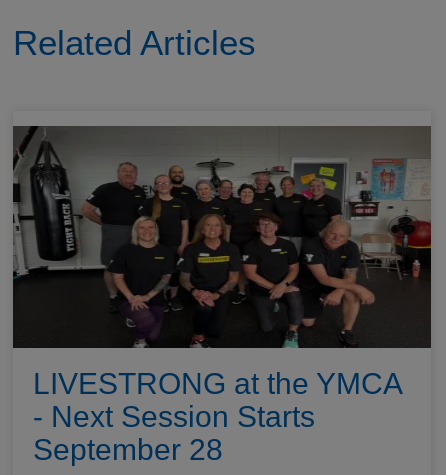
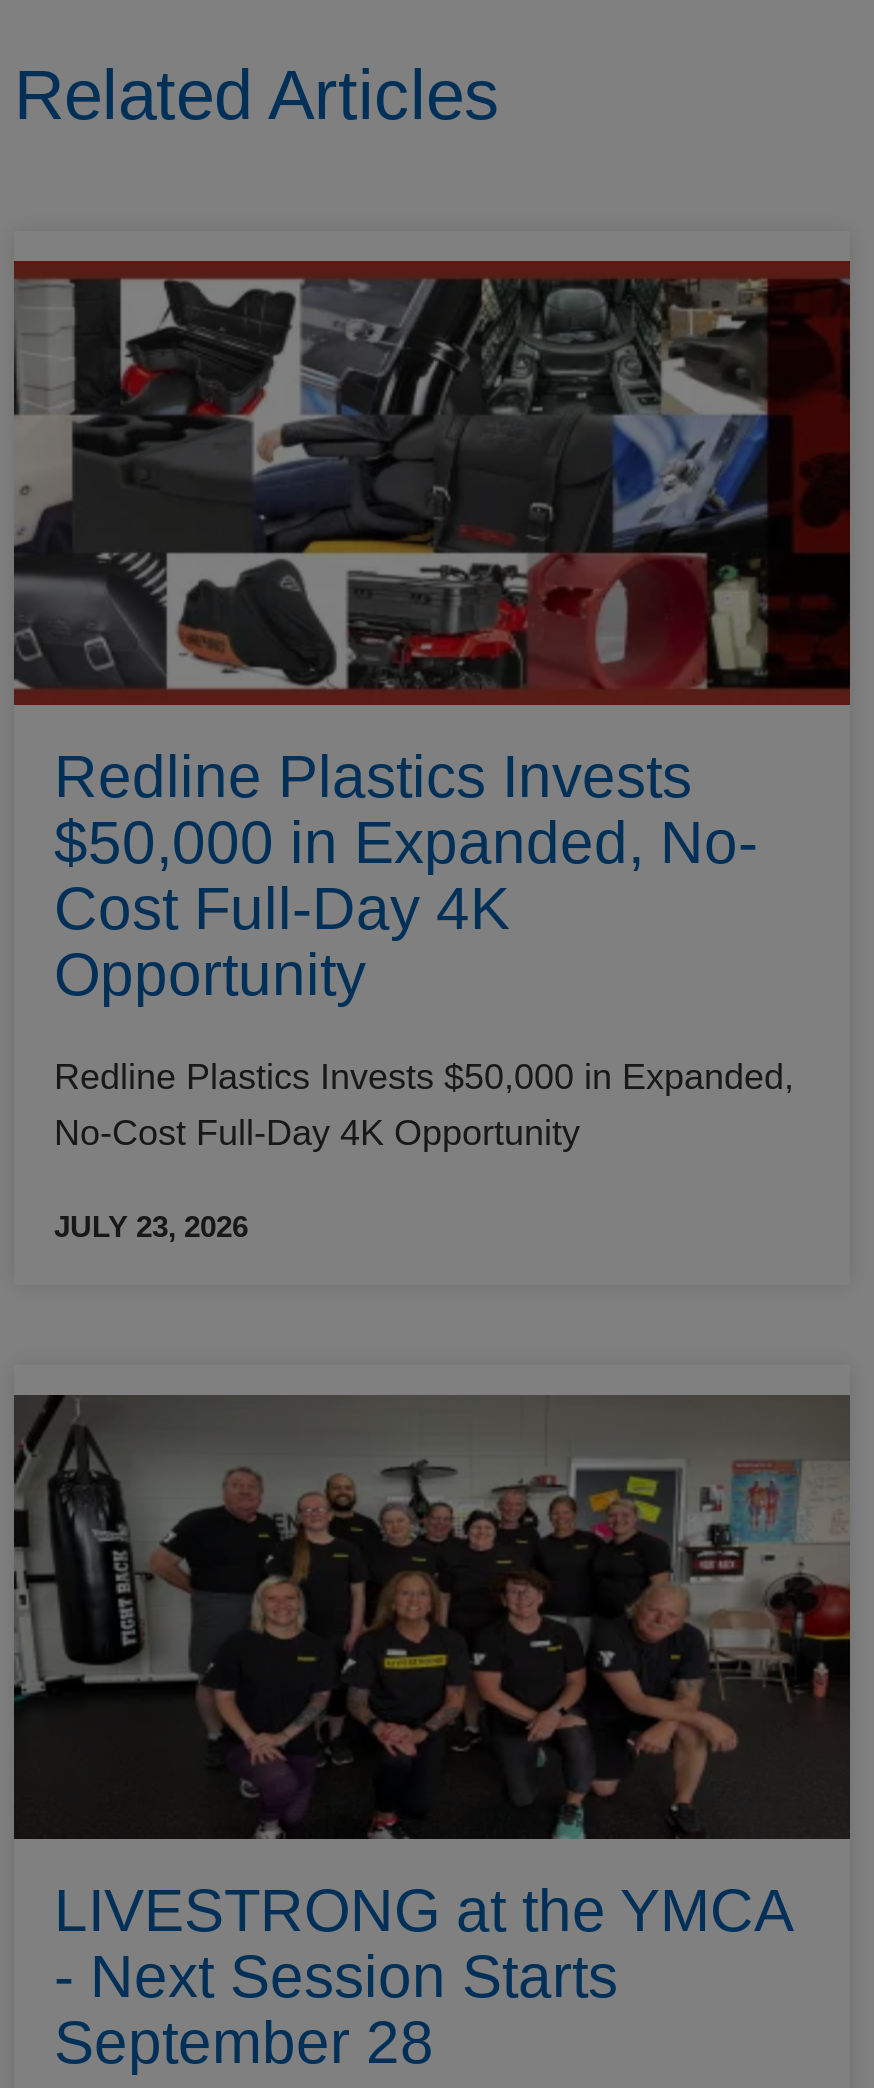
none -> [12,259,852,1243] [image] | Redline Plastics Invests | $50,000 in Expanded, No- | Cost Full-Day 4K | Opportunity | Redline Plastics Invests $50,000 in Expanded, | No-Cost Full-Day 4K Opportunity | JULY 23, 2026

